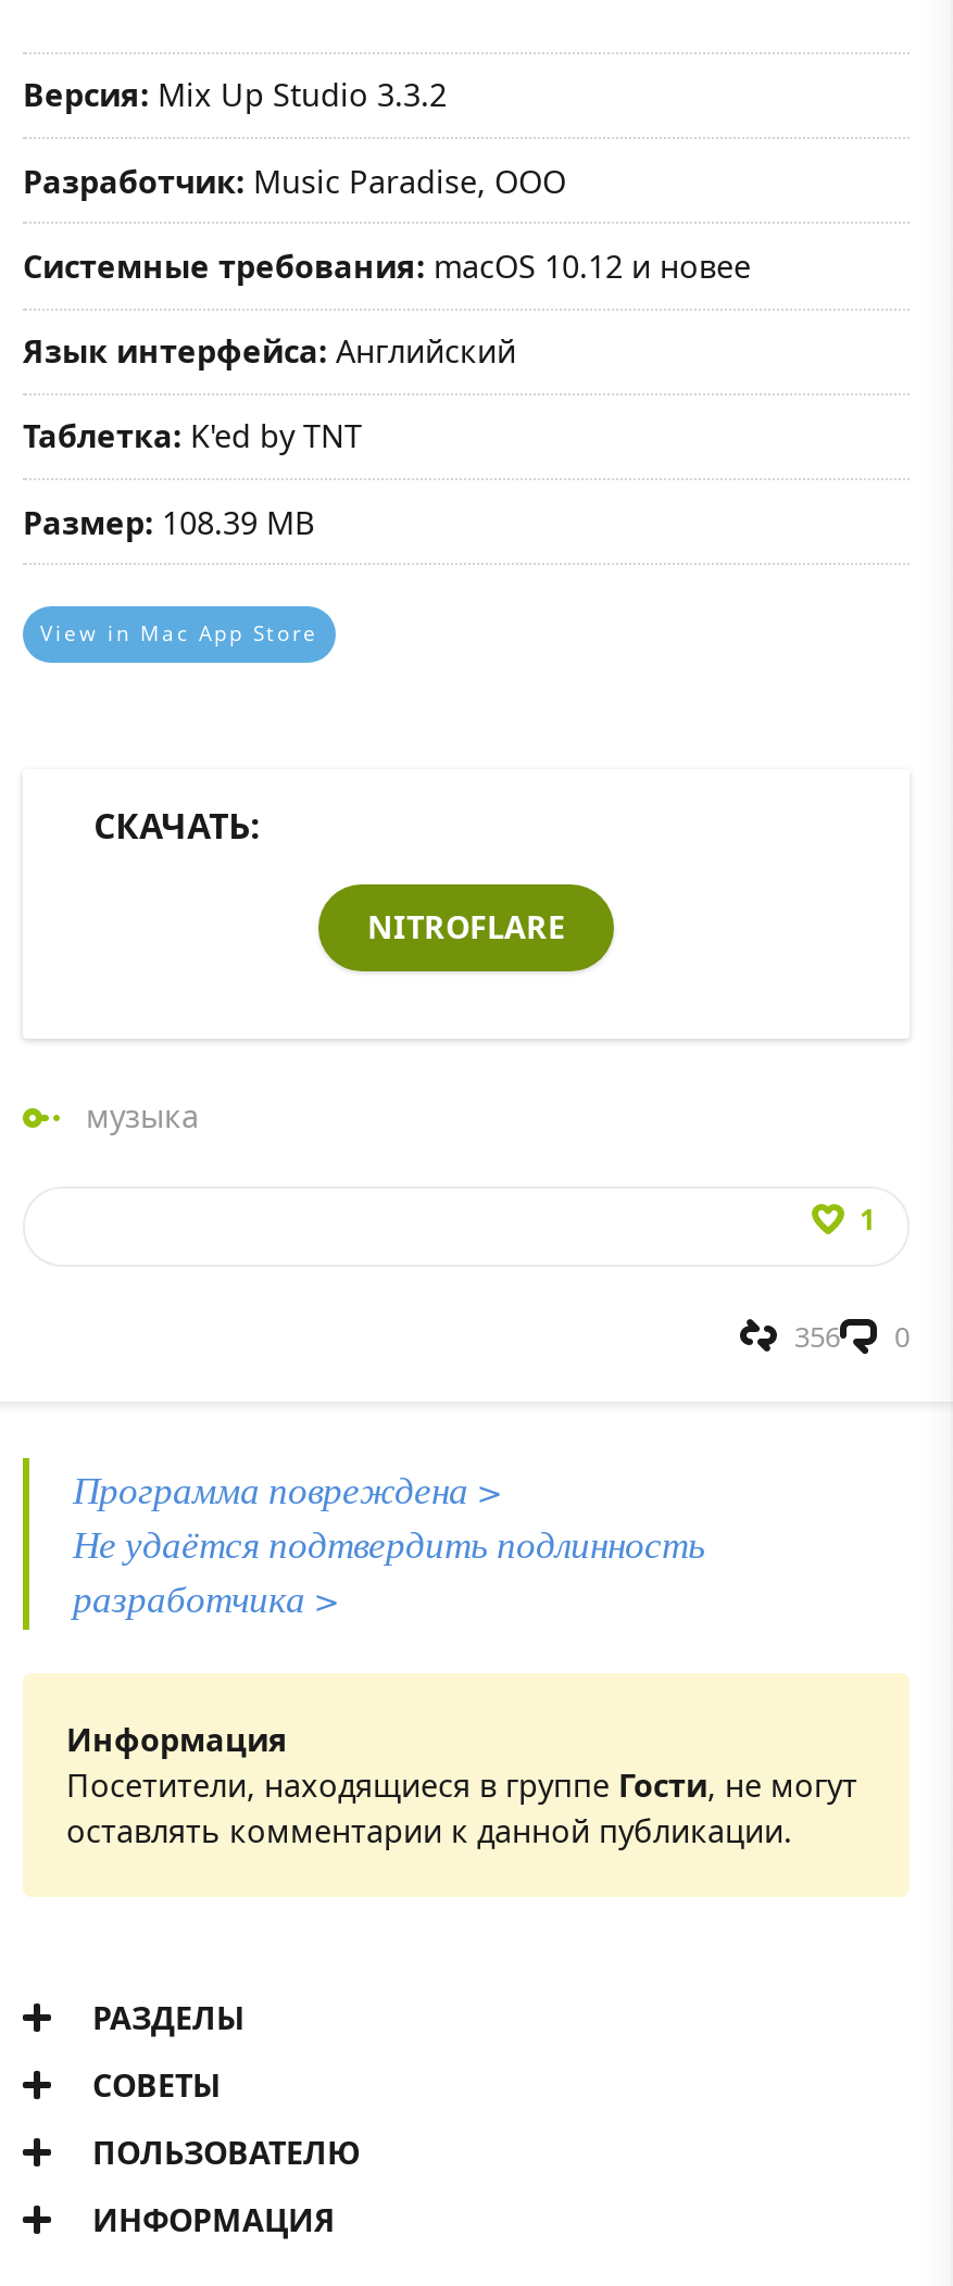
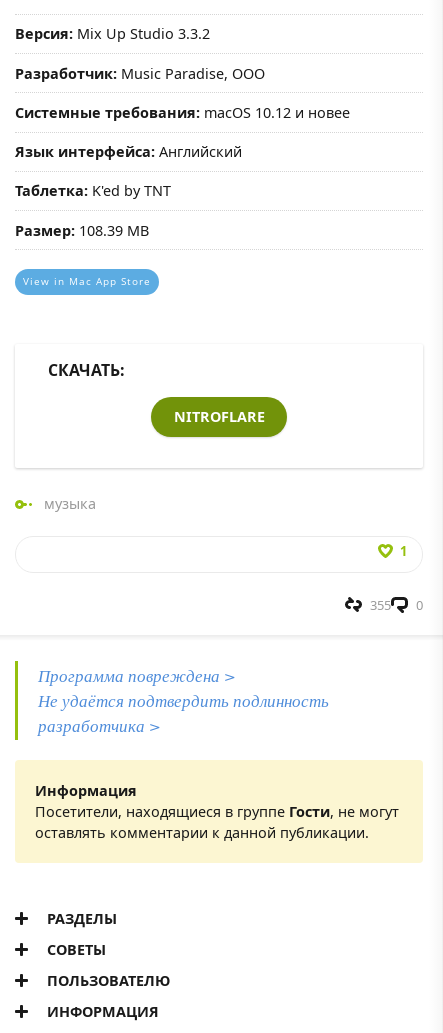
[794,1317,910,1356] 356 0 -> [370,596,423,614] 355 0

